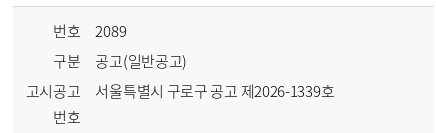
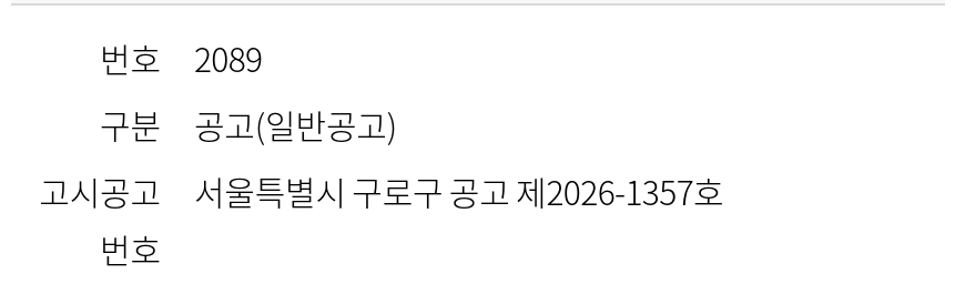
[95,80,334,102] 서울특별시 구로구 공고 제2026-1339호 -> [194,168,724,216] 서울특별시 구로구 공고 제2026-1357호

